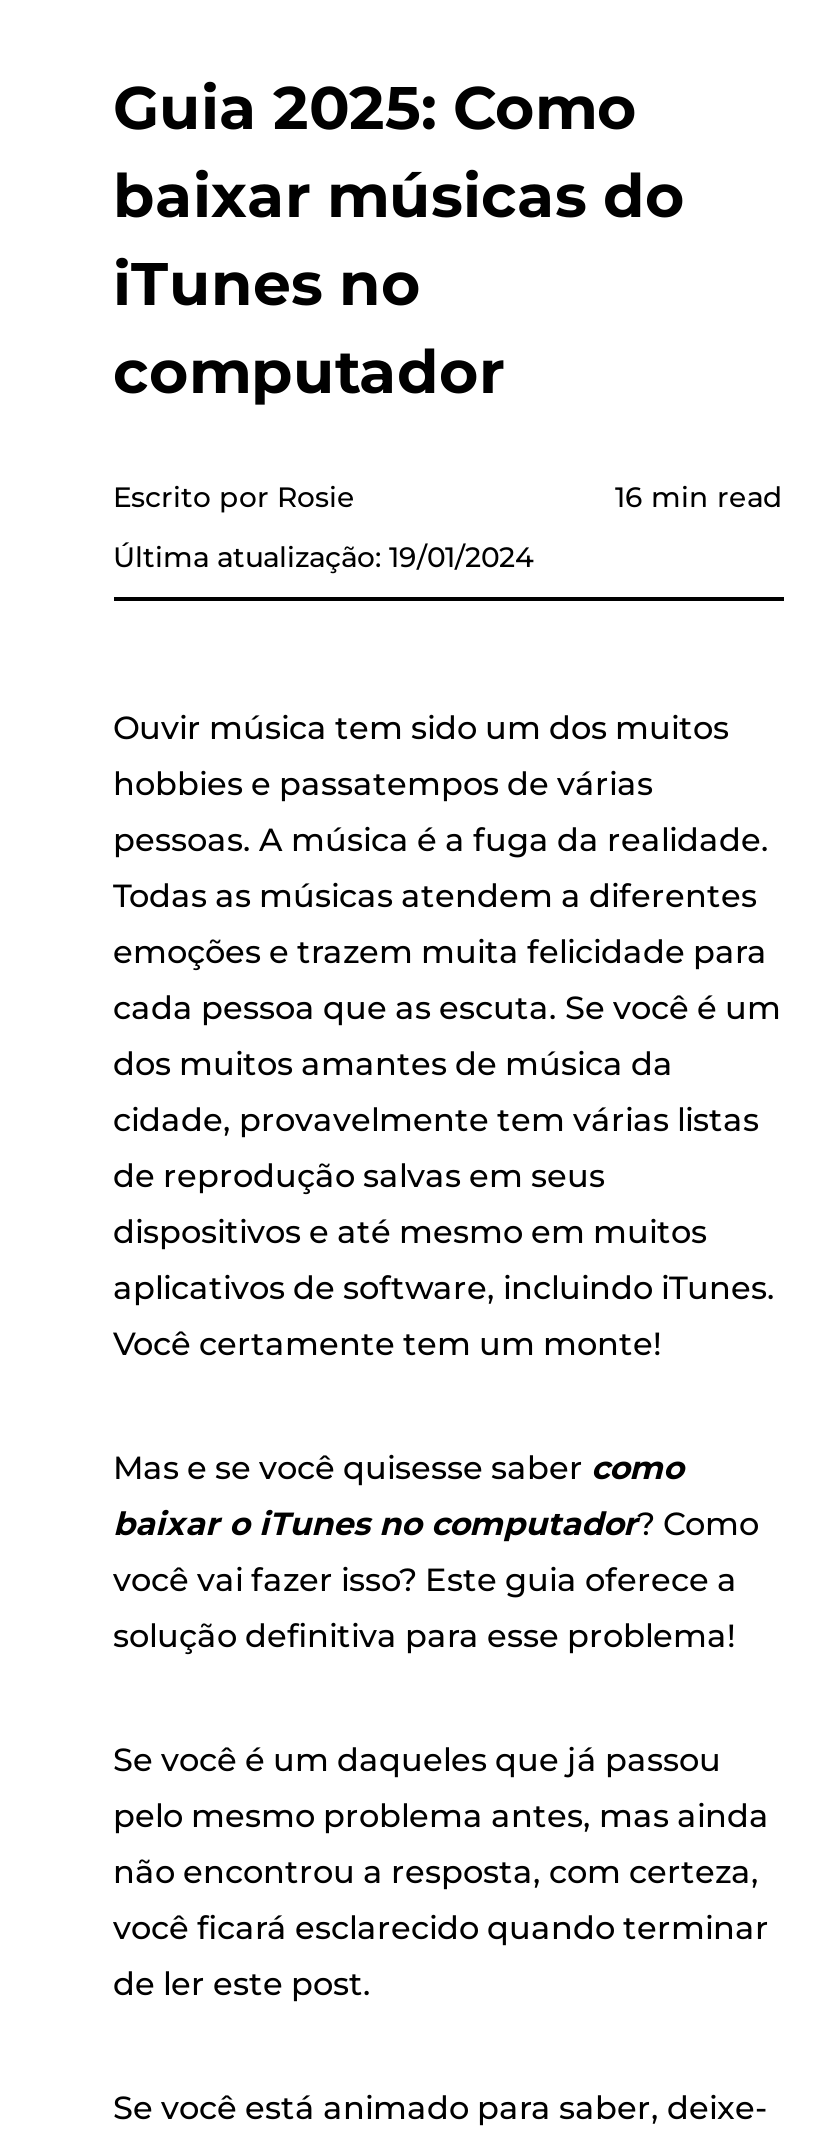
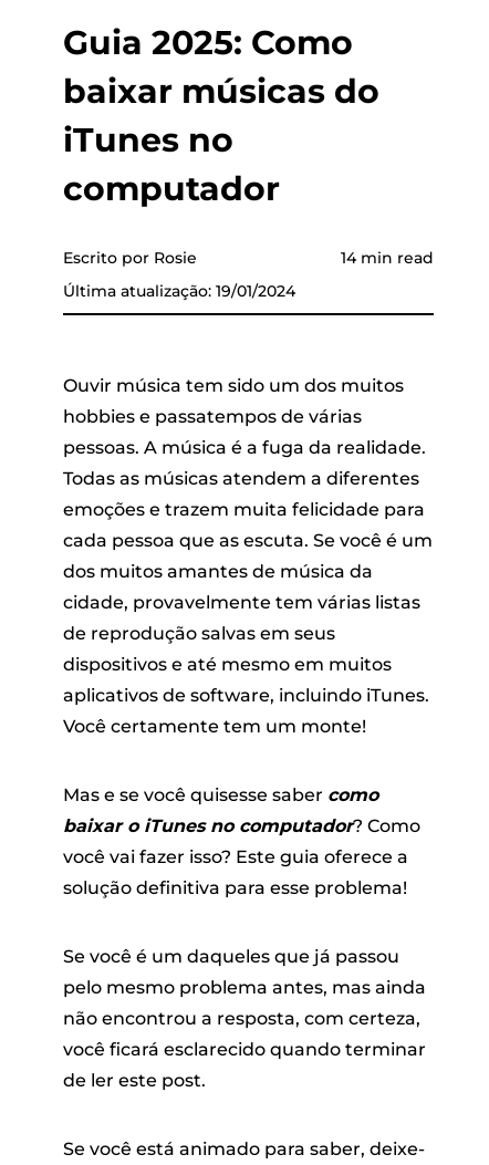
[615,479,783,515] 16 min read -> [340,248,433,268] 14 min read

